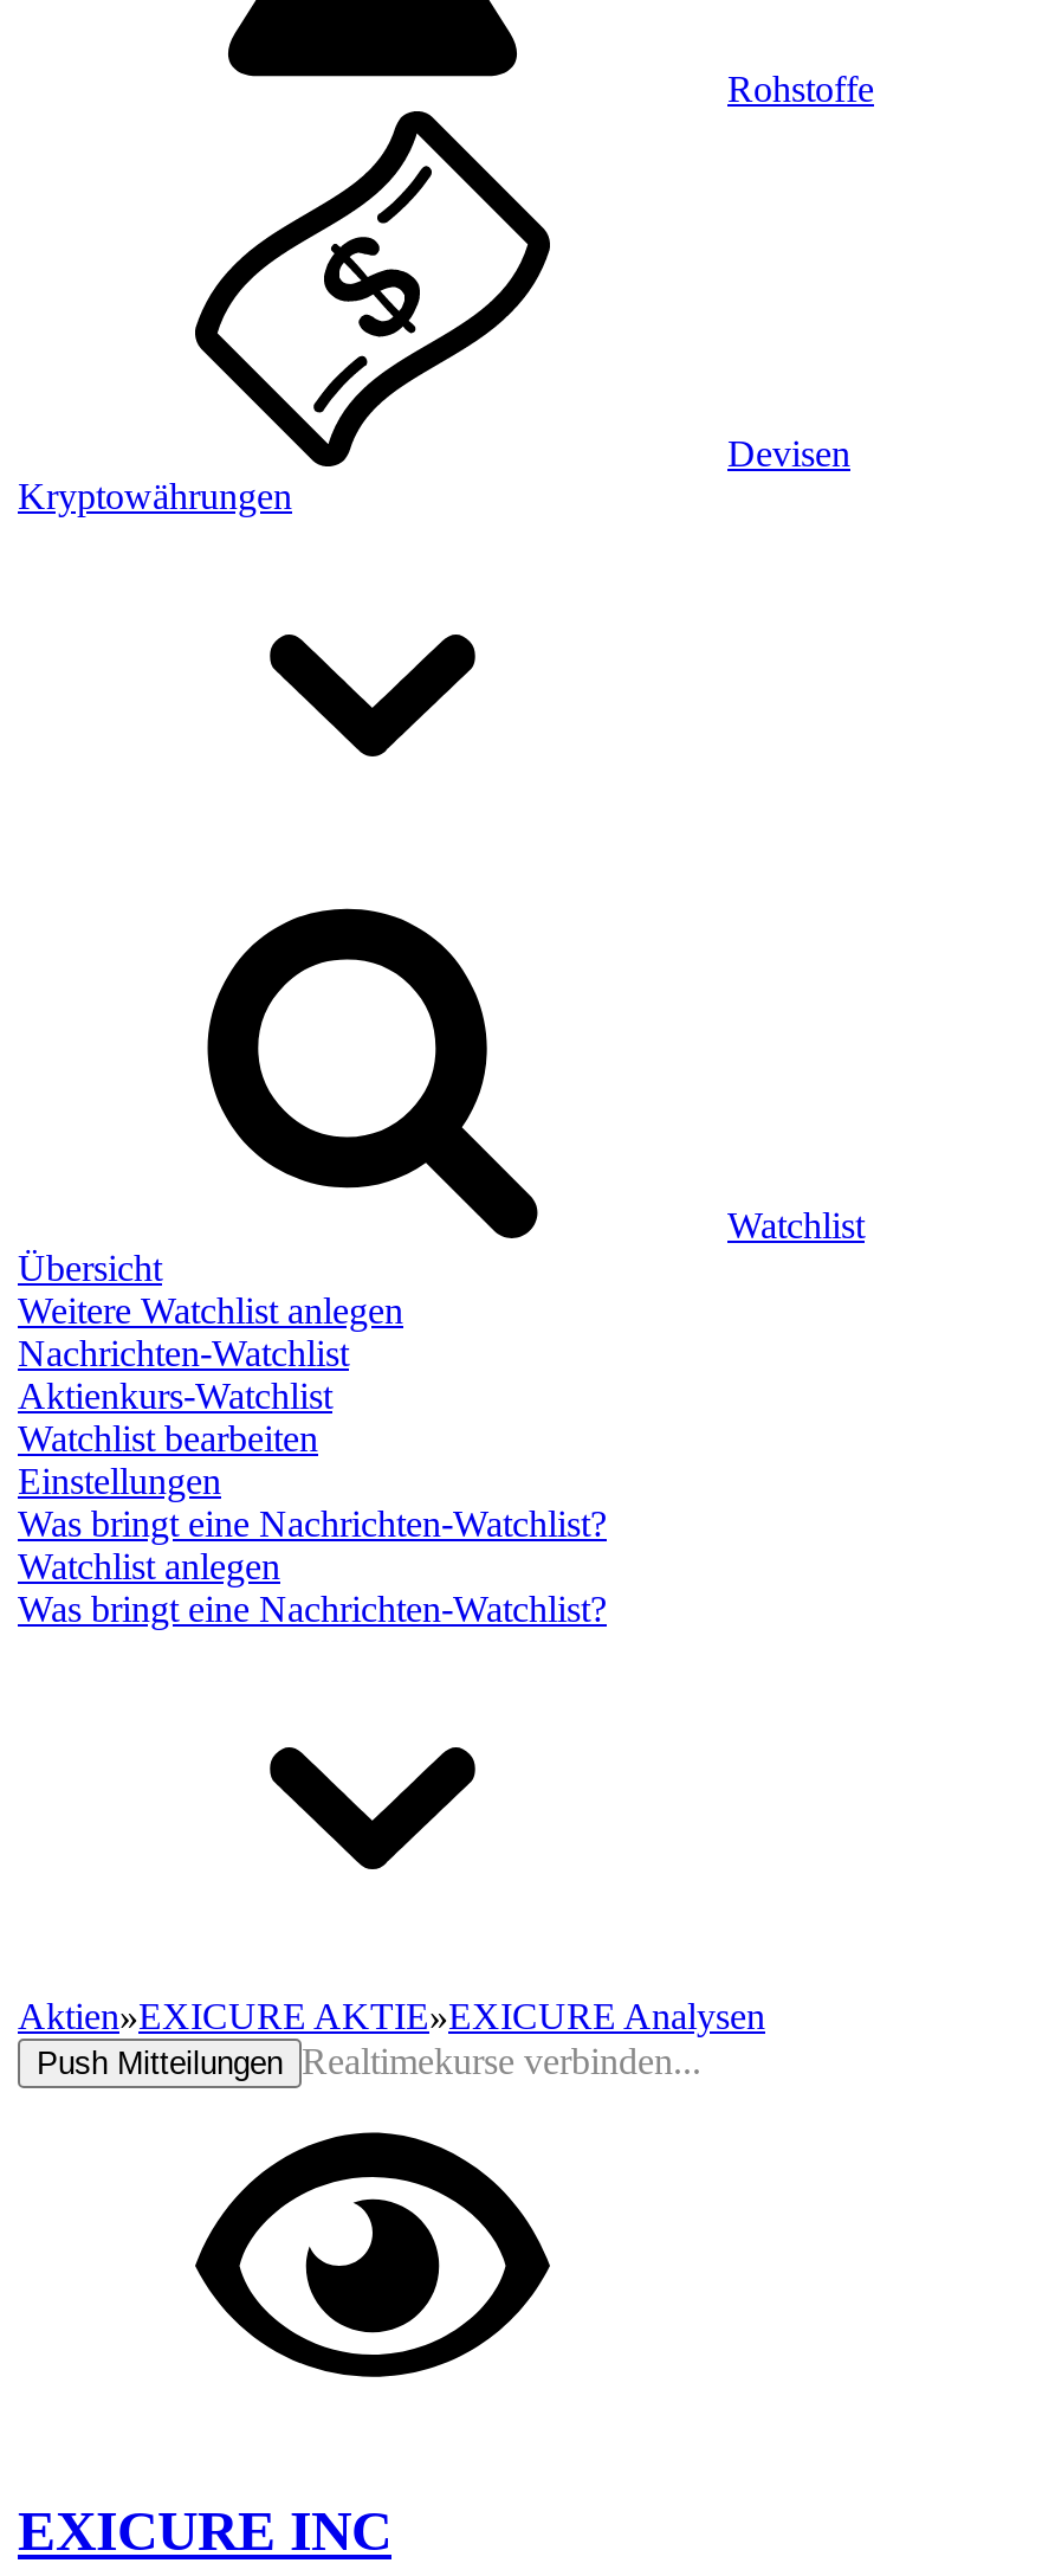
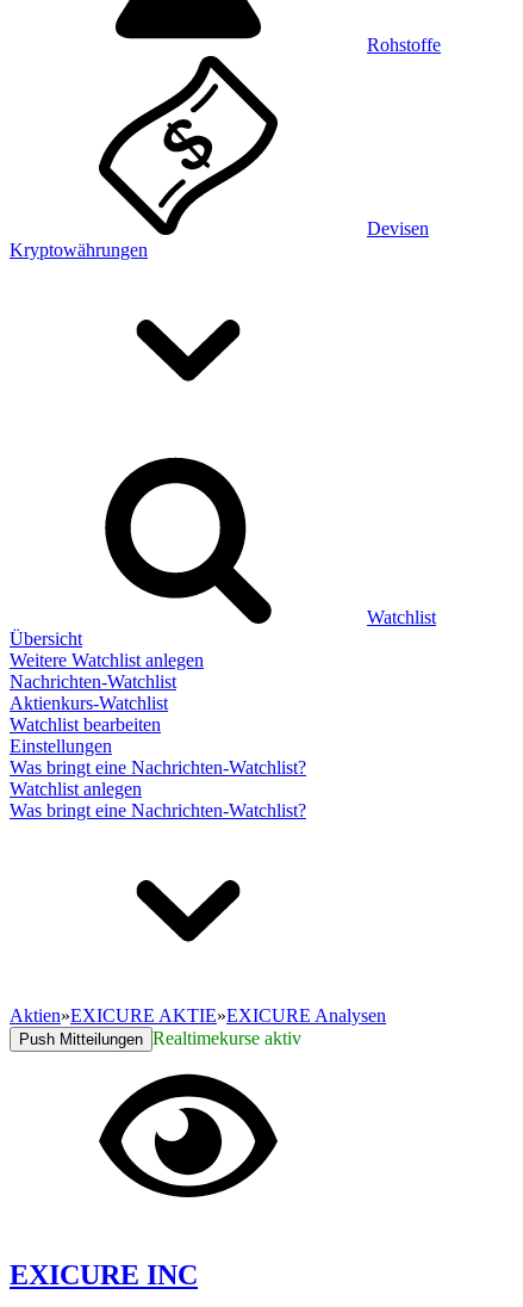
[37,2041,701,2081] Push Mitteilungen Realtimekurse verbinden... -> [19,1028,301,1048] Push Mitteilungen Realtimekurse aktiv

